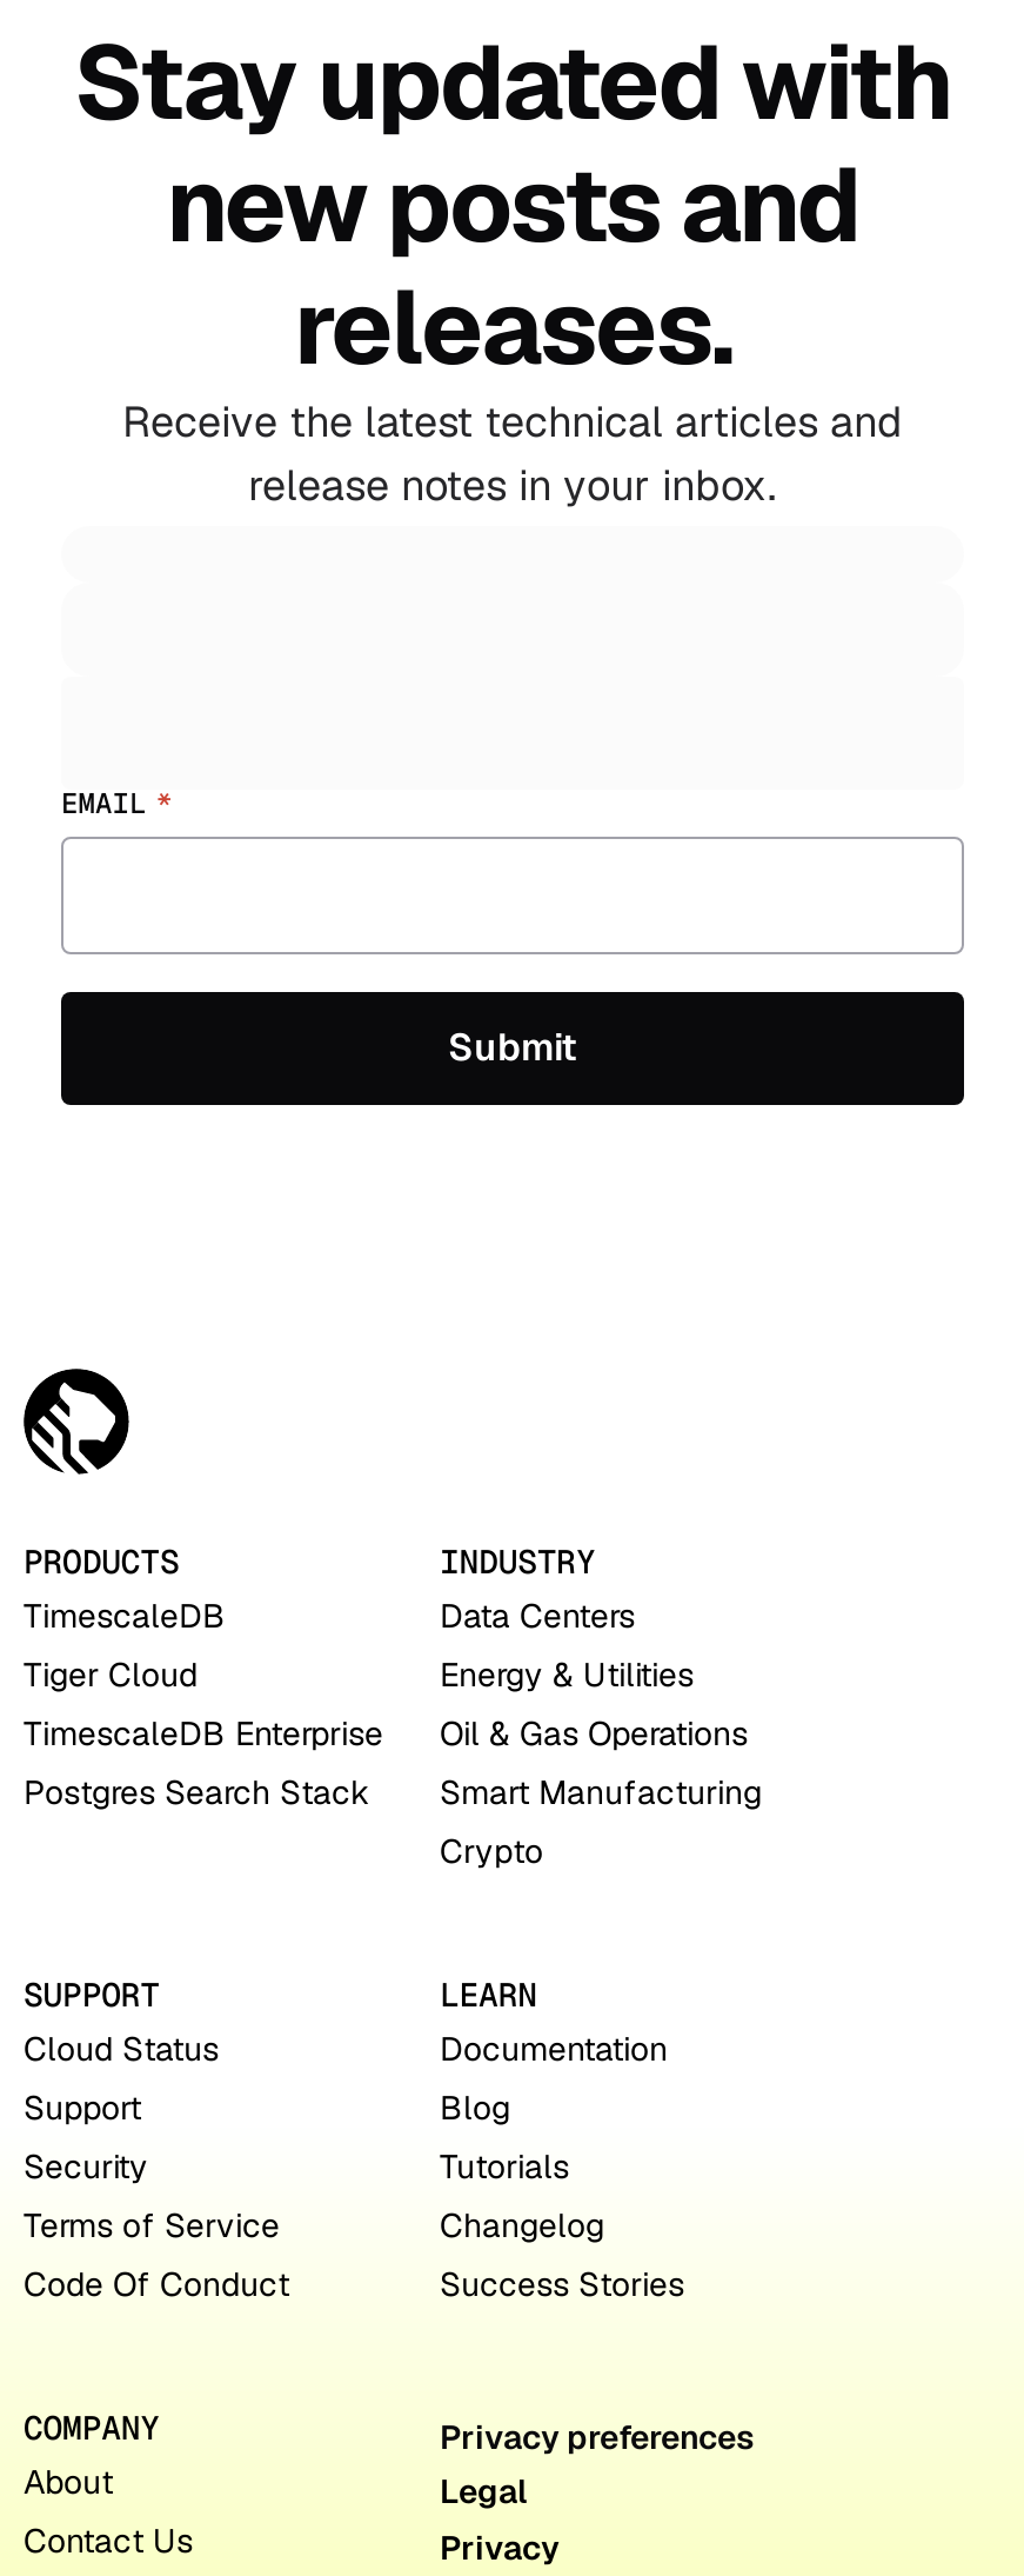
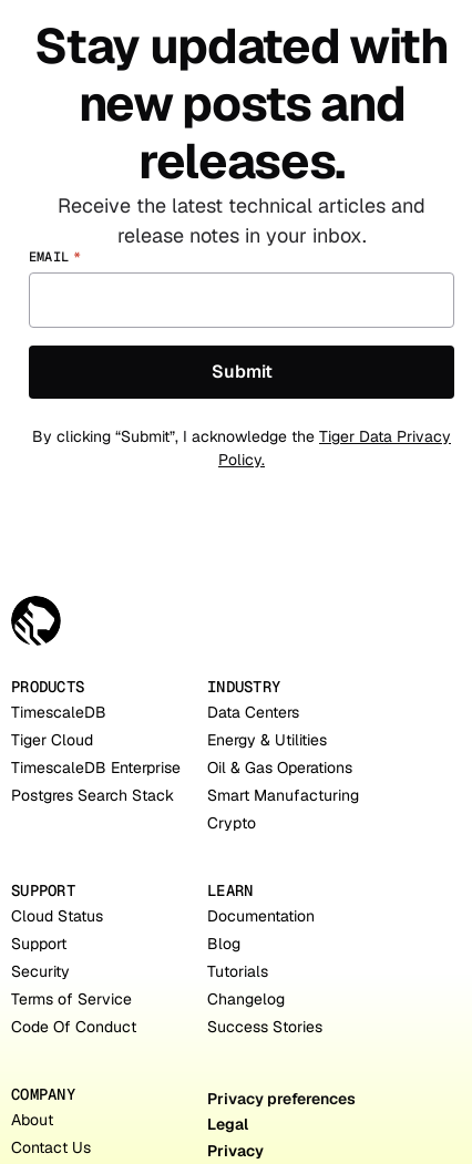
moved [61,785,173,823] -> [29,248,81,266]: EMAIL *
none -> [32,426,451,470] By clicking “Submit”, I acknowledge the Tiger Data Privacy | Policy.

